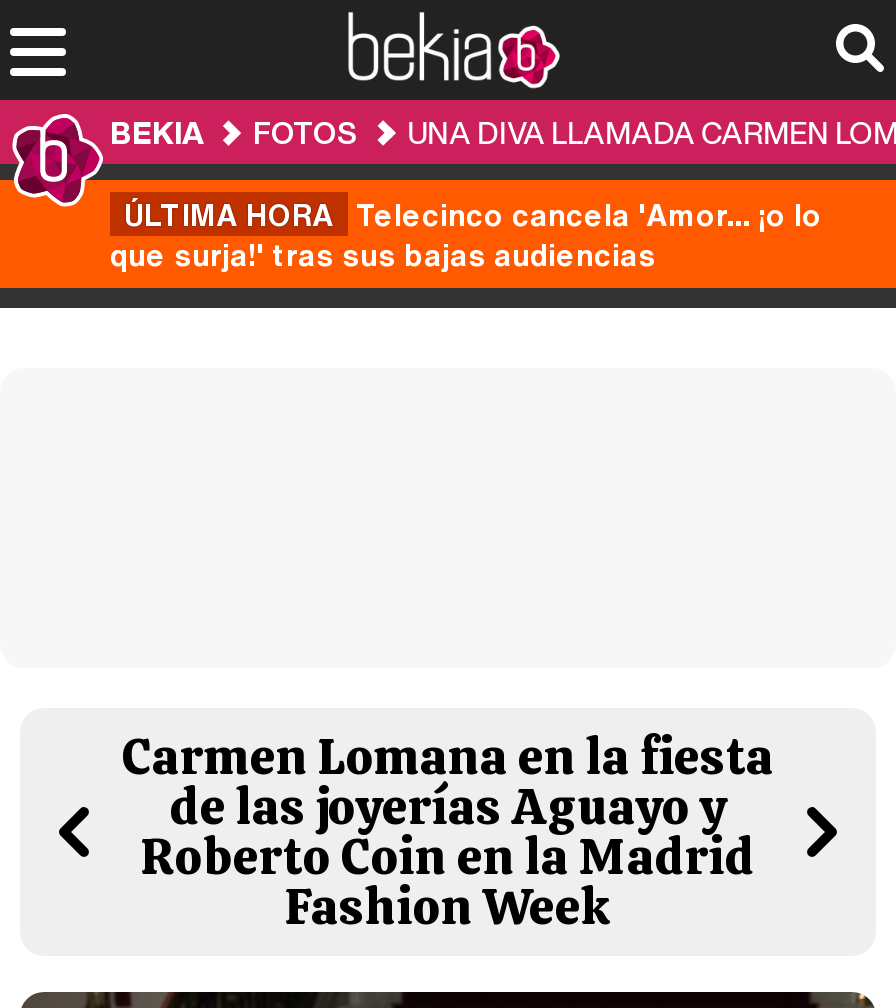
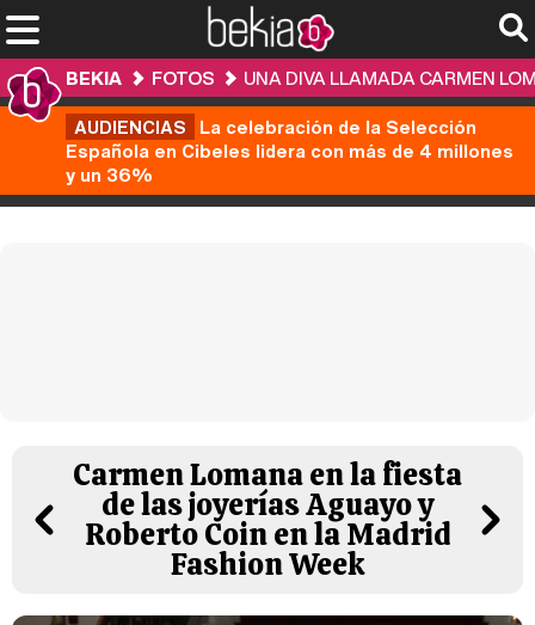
[110,192,822,276] ÚLTIMA HORA Telecinco cancela 'Amor... ¡o lo | que surja!' tras sus bajas audiencias -> [66,114,514,188] AUDIENCIAS La celebración de la Selección | Española en Cibeles lidera con más de 4 millones | y un 36%

